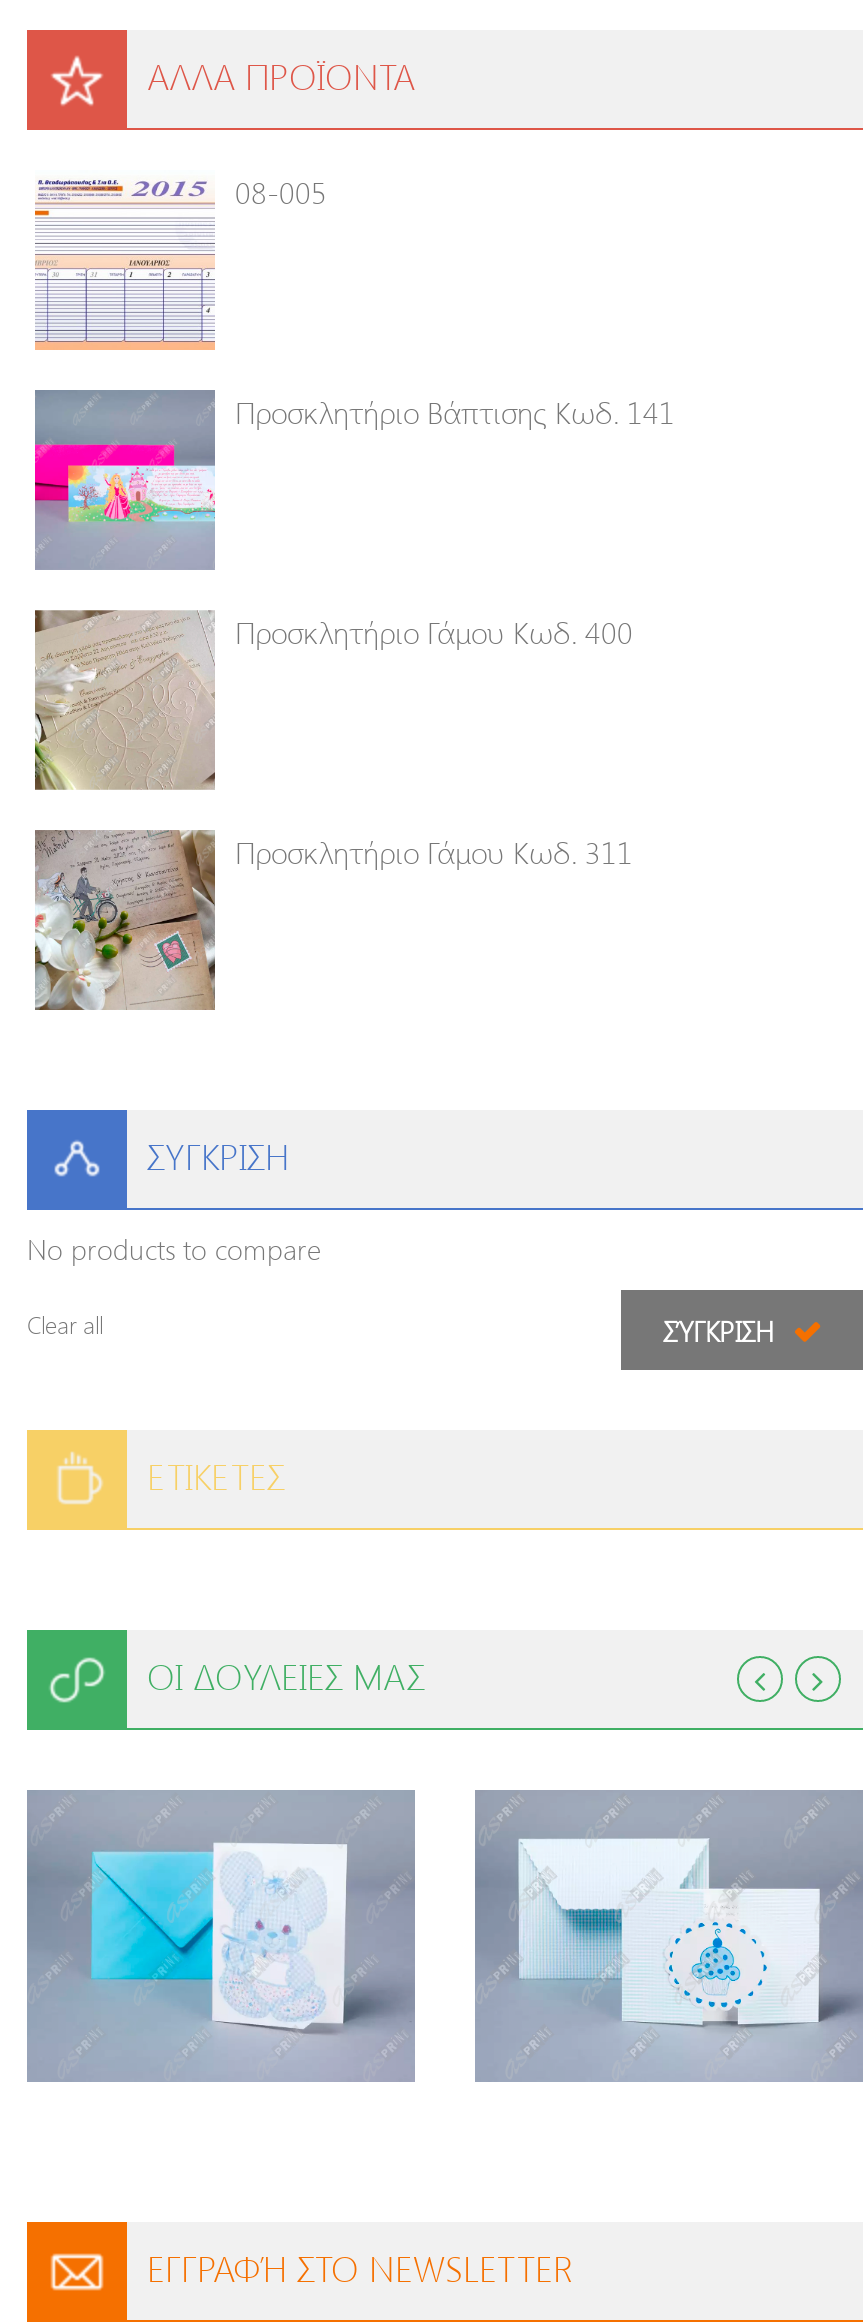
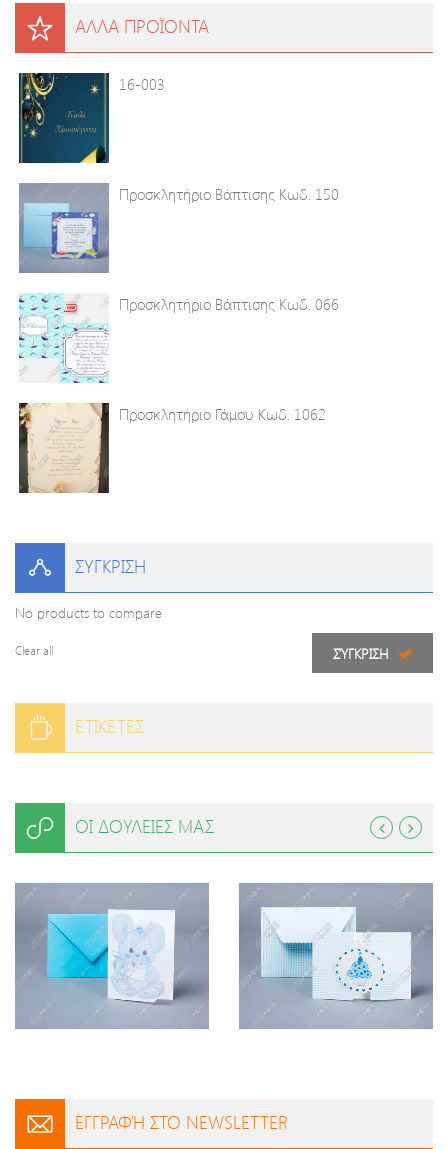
[33,170,327,352] [image] | 08-005 -> [18,72,165,164] [image] | 16-003
[33,392,675,542] [image] | Προσκλητήριο Βάπτισης Κωδ. 141 -> [18,184,339,260] [image] | Προσκλητήριο Βάπτισης Κωδ. 150
[33,608,633,792] [image] | Προσκλητήριο Γάμου Κωδ. 400 -> [18,293,339,384] [image] | Προσκλητήριο Βάπτισης Κωδ. 066
[33,828,633,1012] [image] | Προσκλητήριο Γάμου Κωδ. 311 -> [18,403,326,493] [image] | Προσκλητήριο Γάμου Κωδ. 1062

